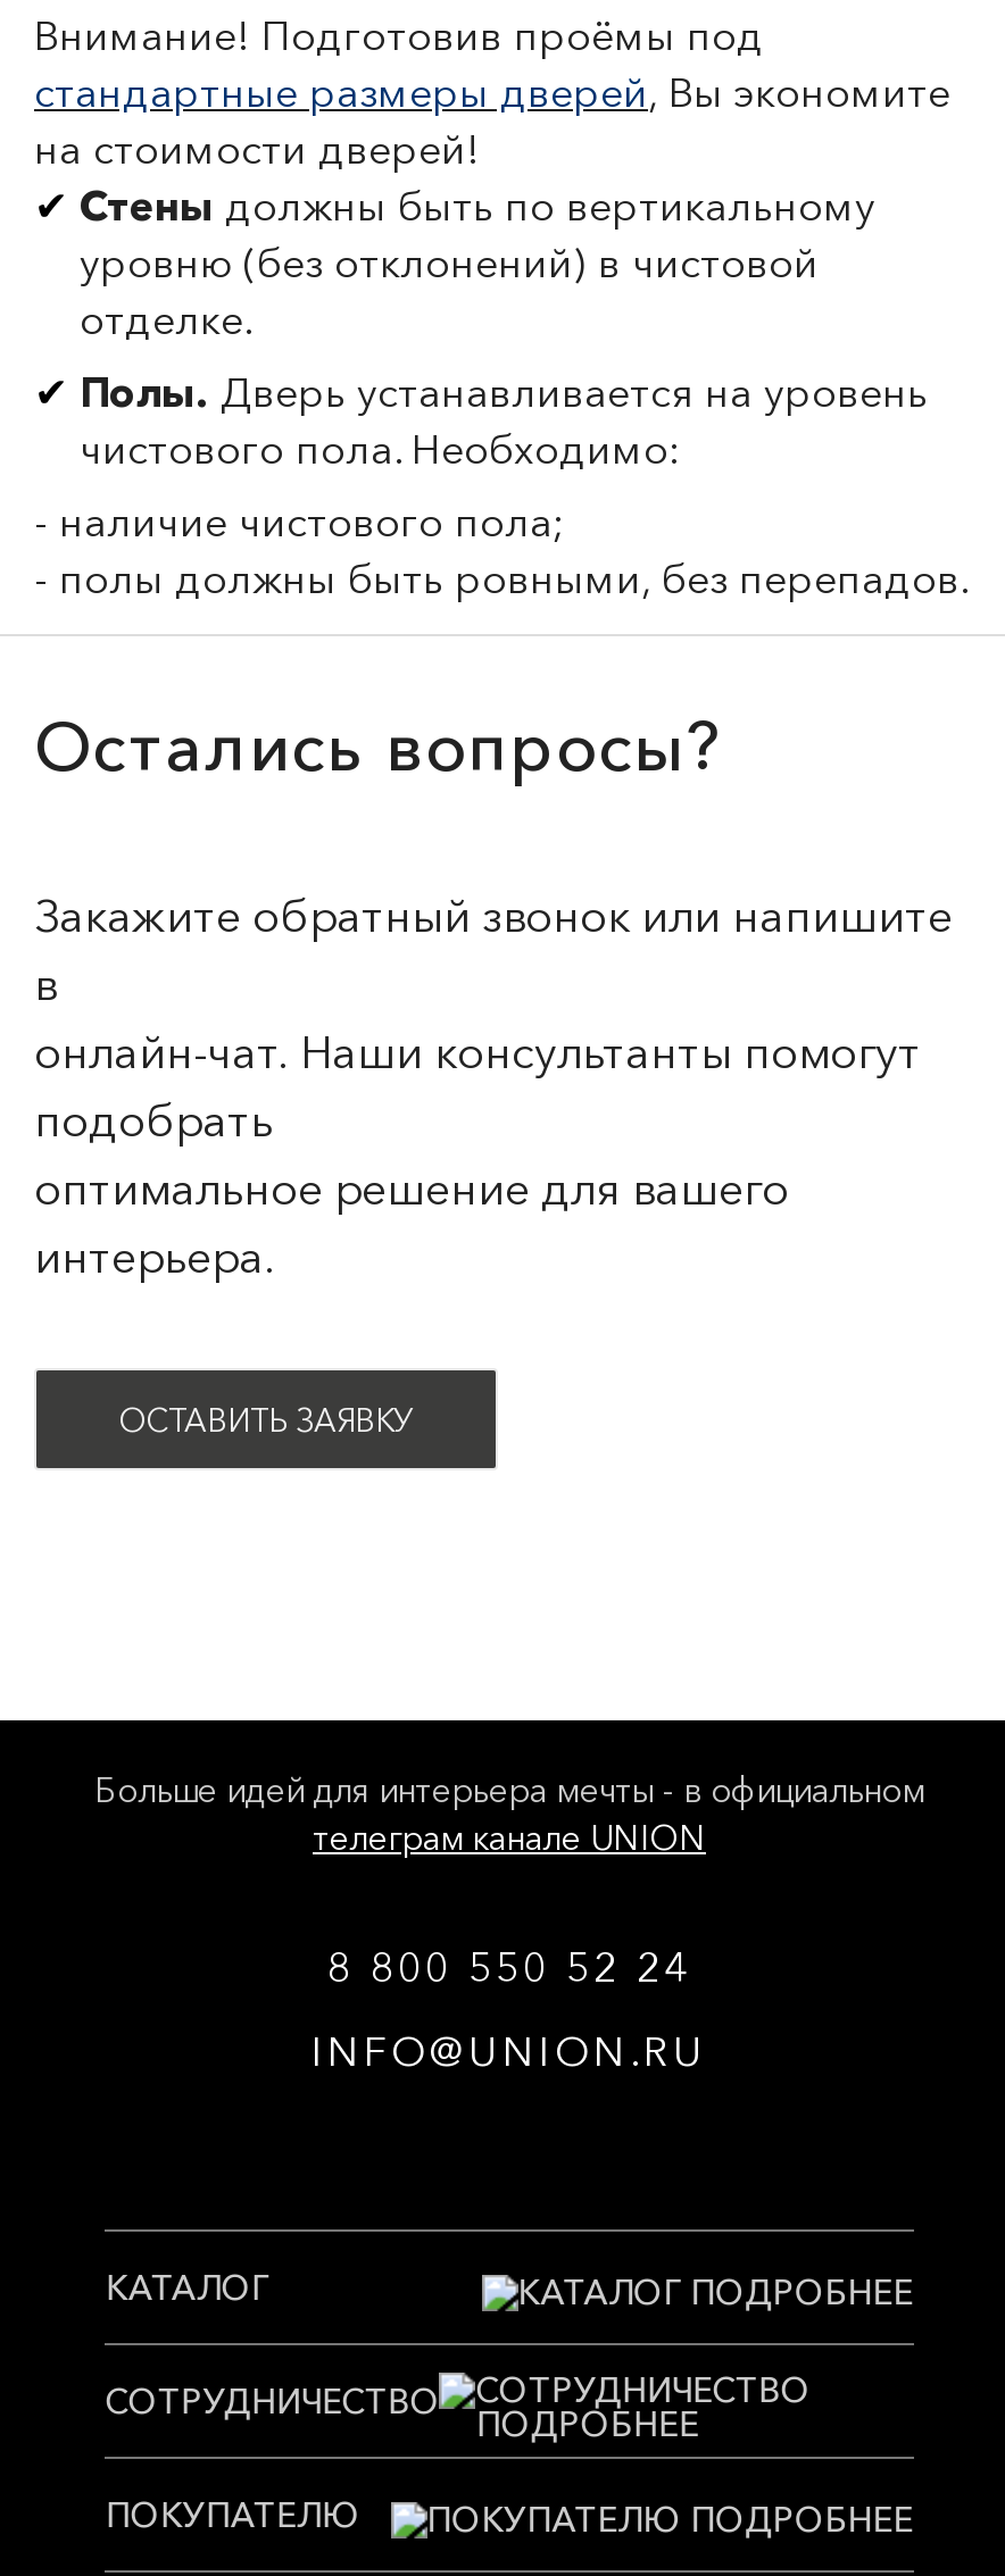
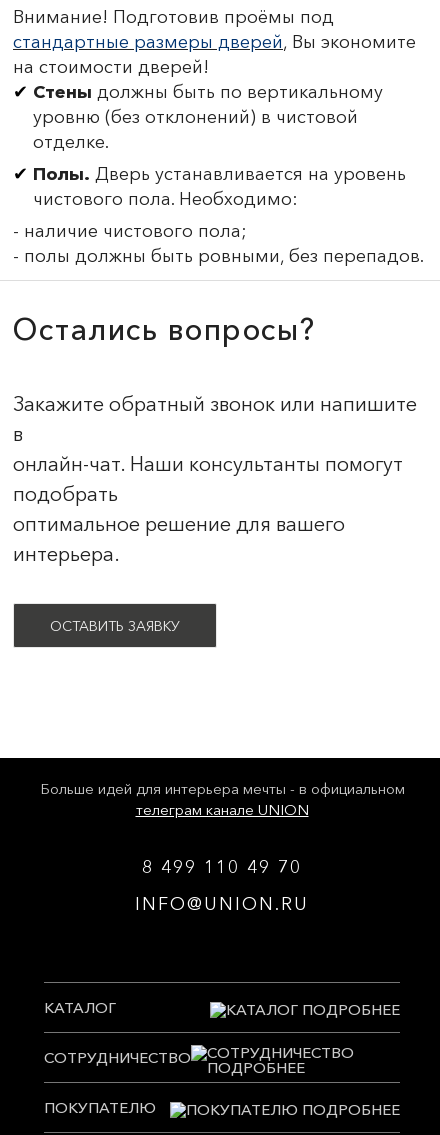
[327,1943,691,1993] 8 800 550 52 24 -> [142,856,302,878] 8 499 110 49 70

